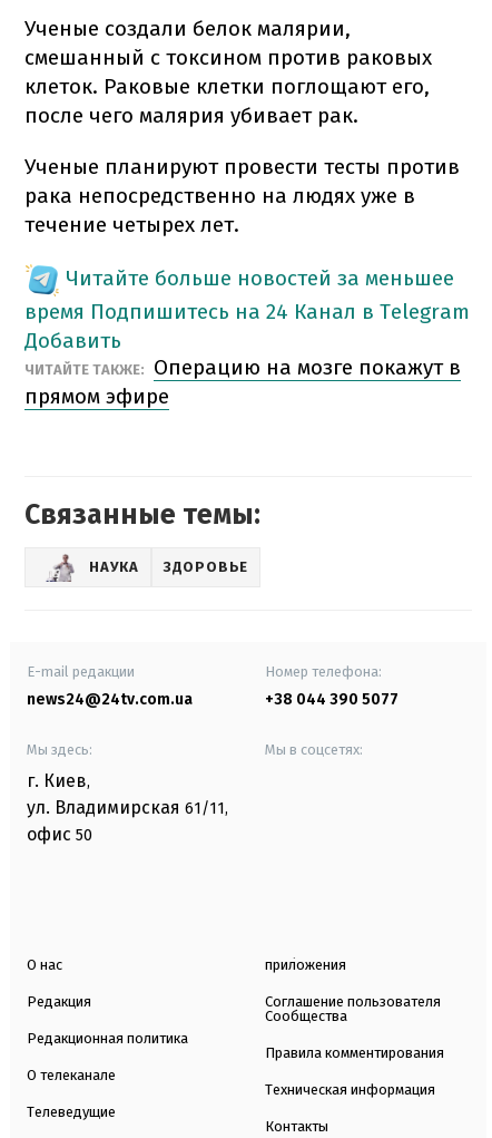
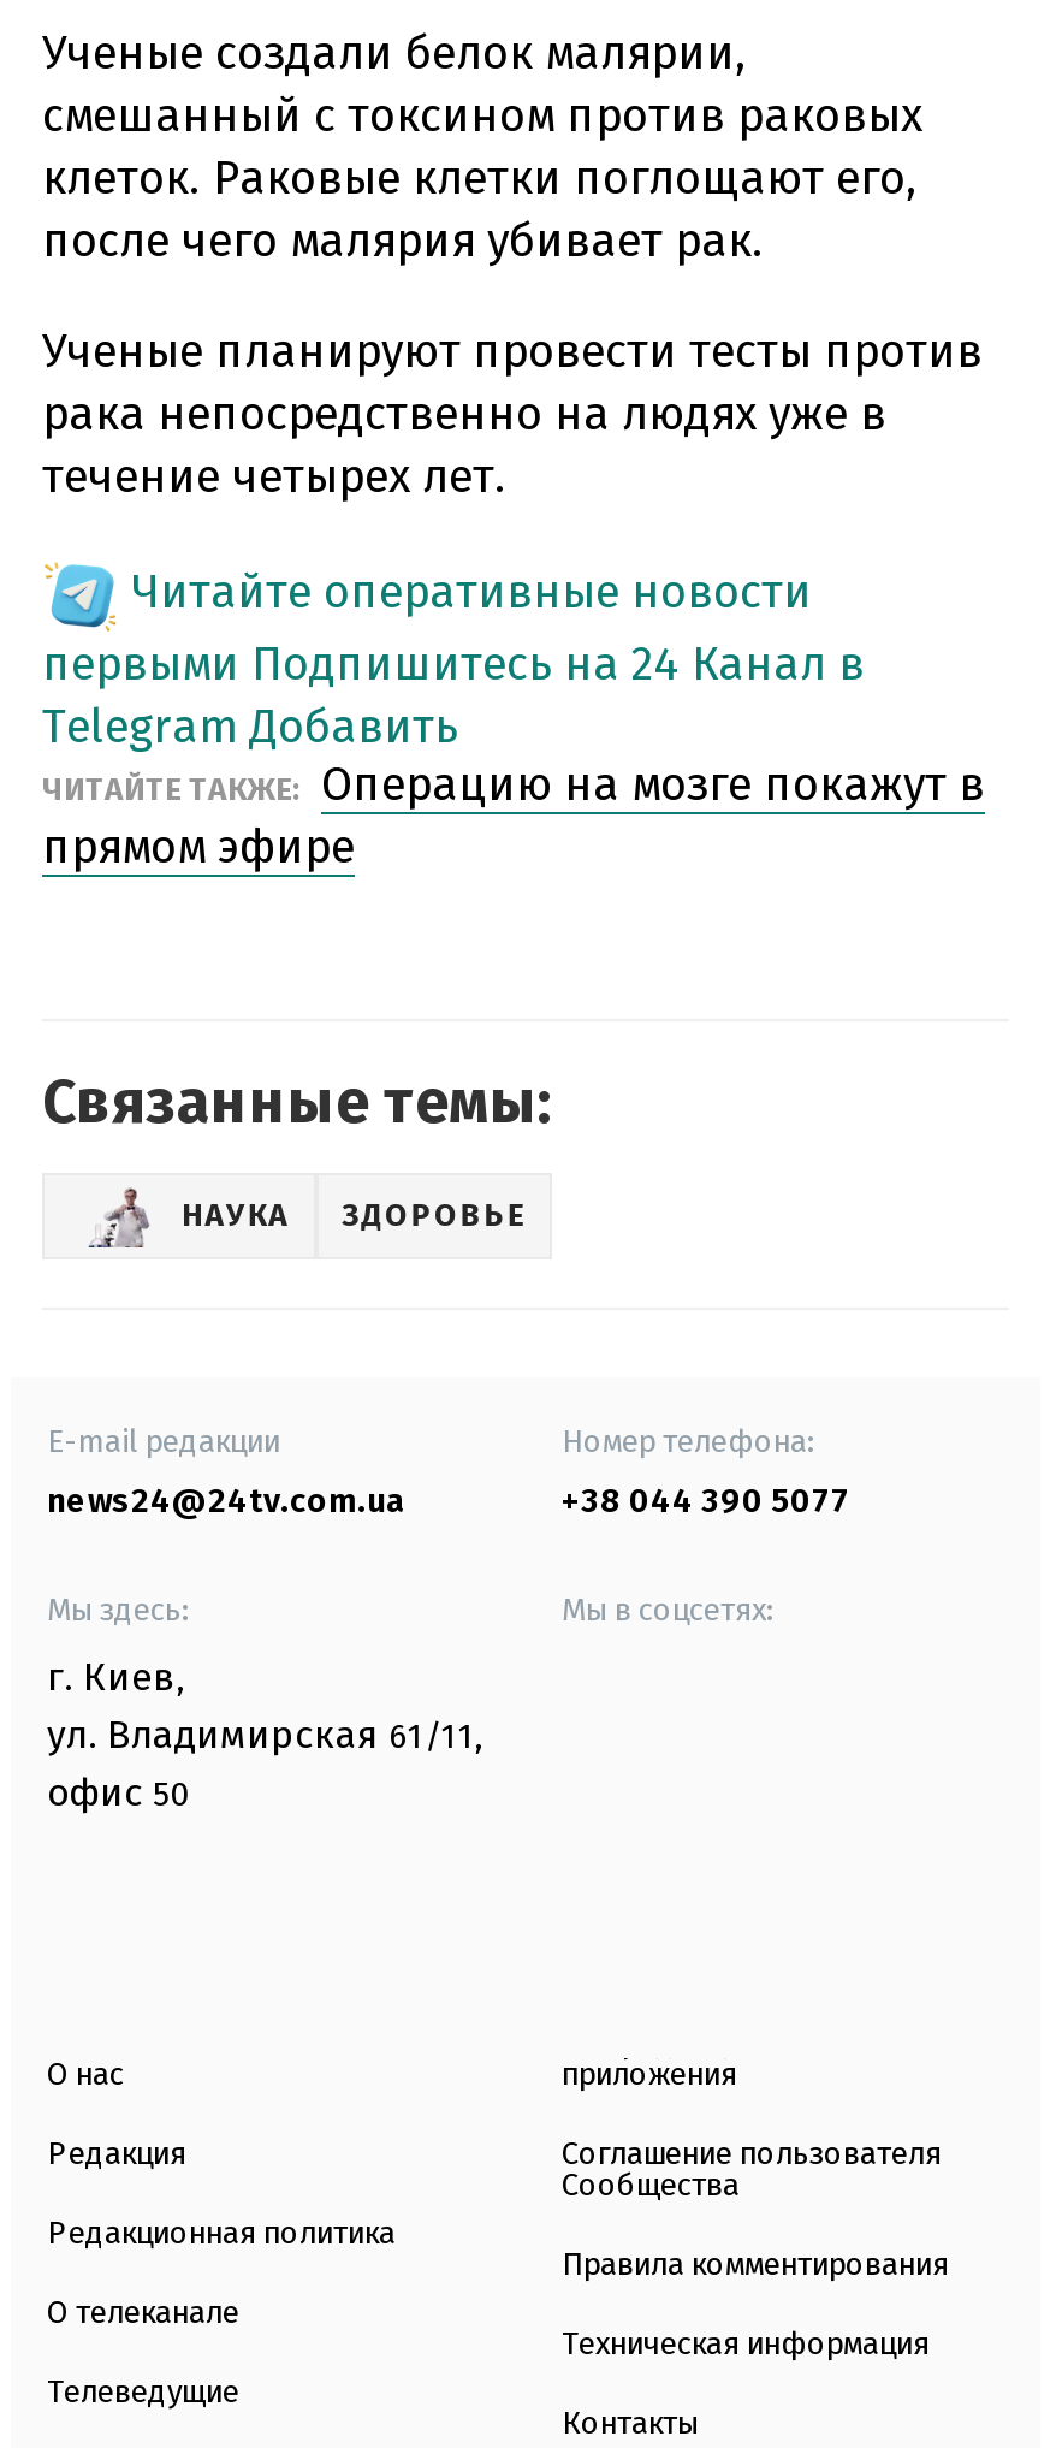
[24,265,470,353] Читайте больше новостей за меньшее | время Подпишитесь на 24 Канал в Telegram | Добавить -> [42,563,865,753] Читайте оперативные новости | первыми Подпишитесь на 24 Канал в | Telegram Добавить

